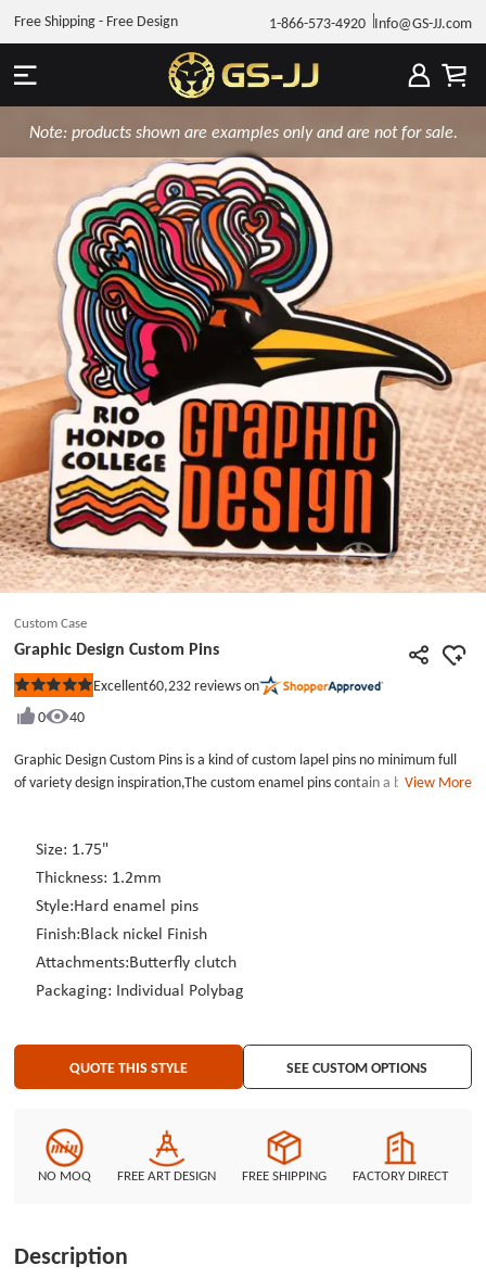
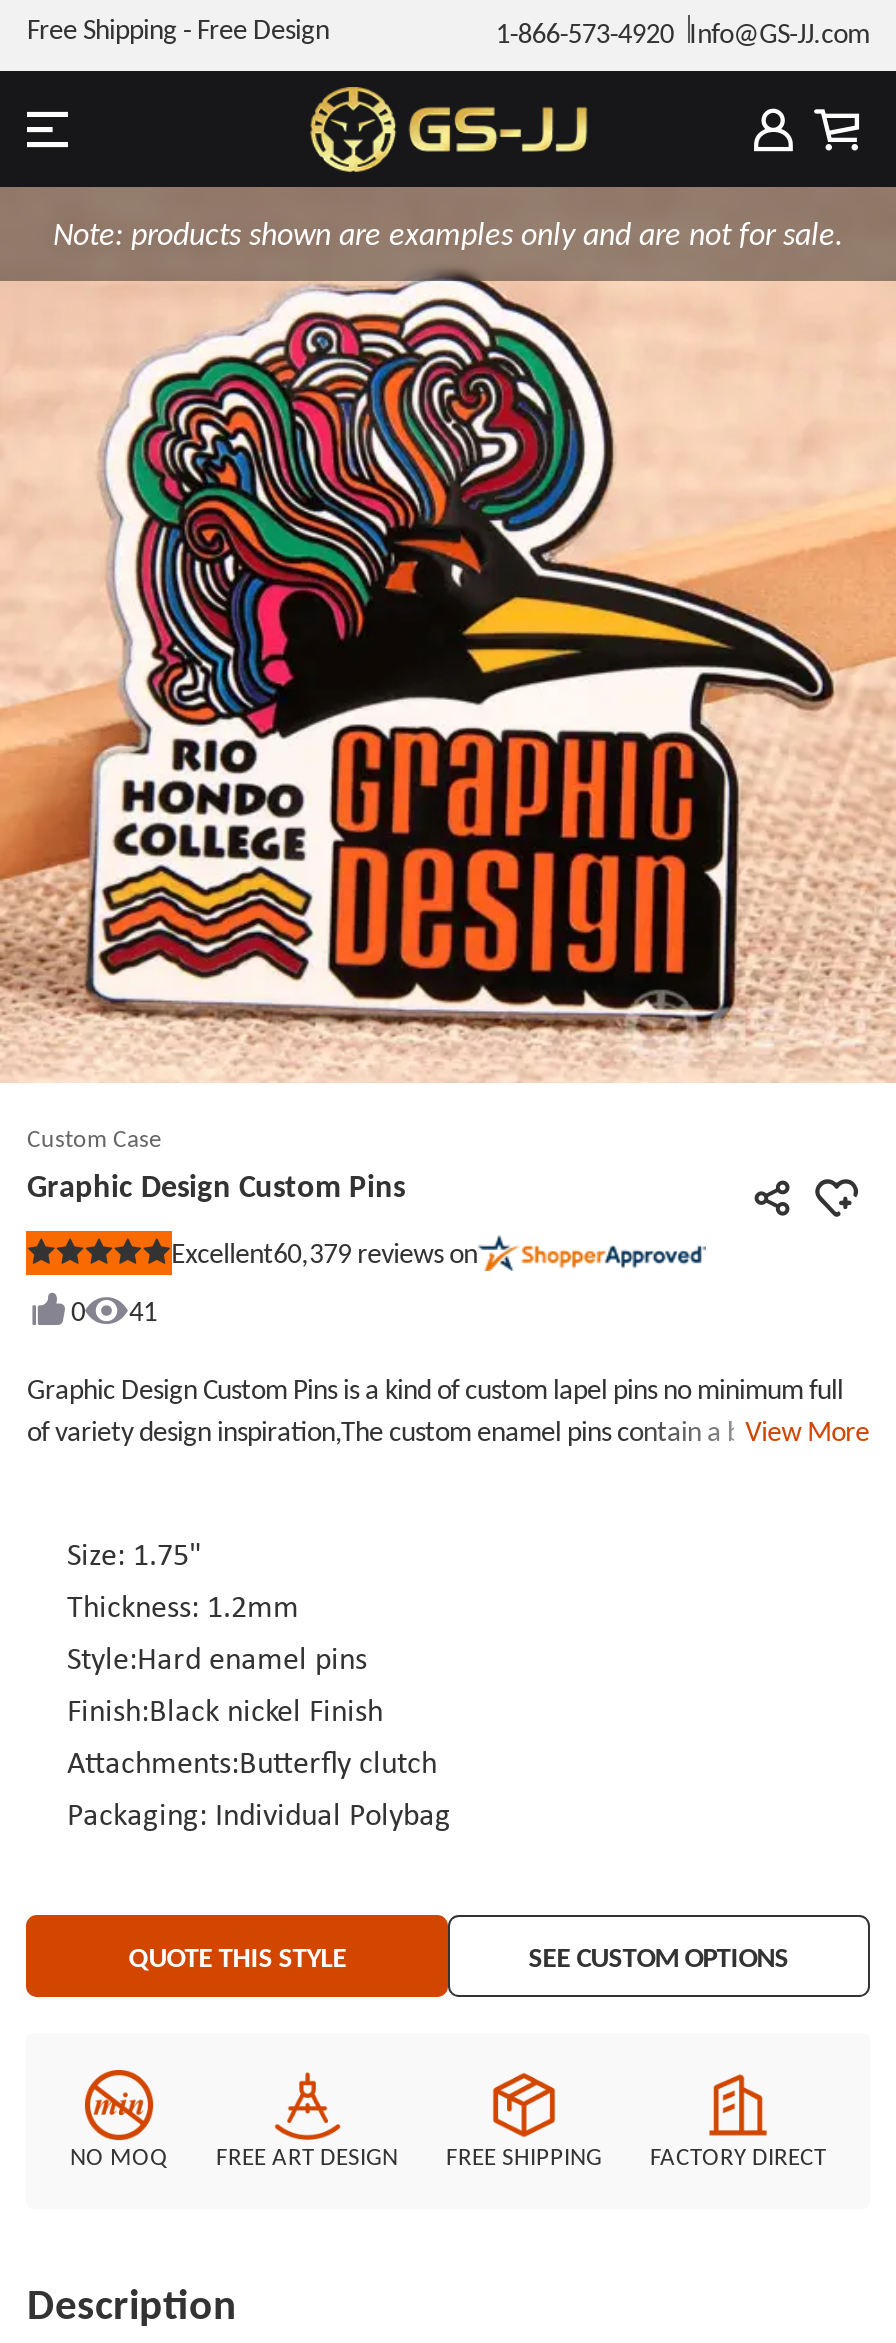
[93,675,259,695] Excellent60,232 reviews on -> [171,1234,477,1271] Excellent60,379 reviews on
[70,707,85,726] 40 -> [129,1293,157,1329] 41

